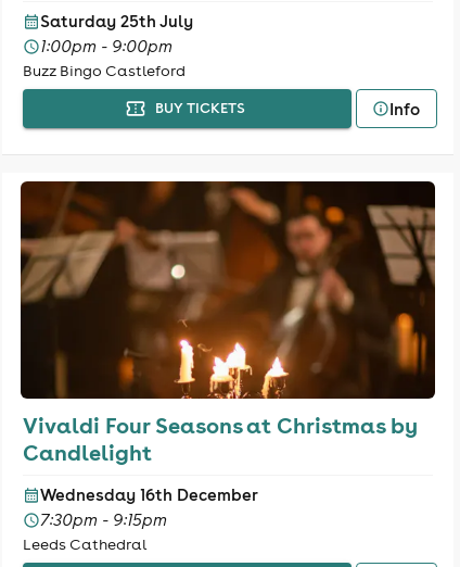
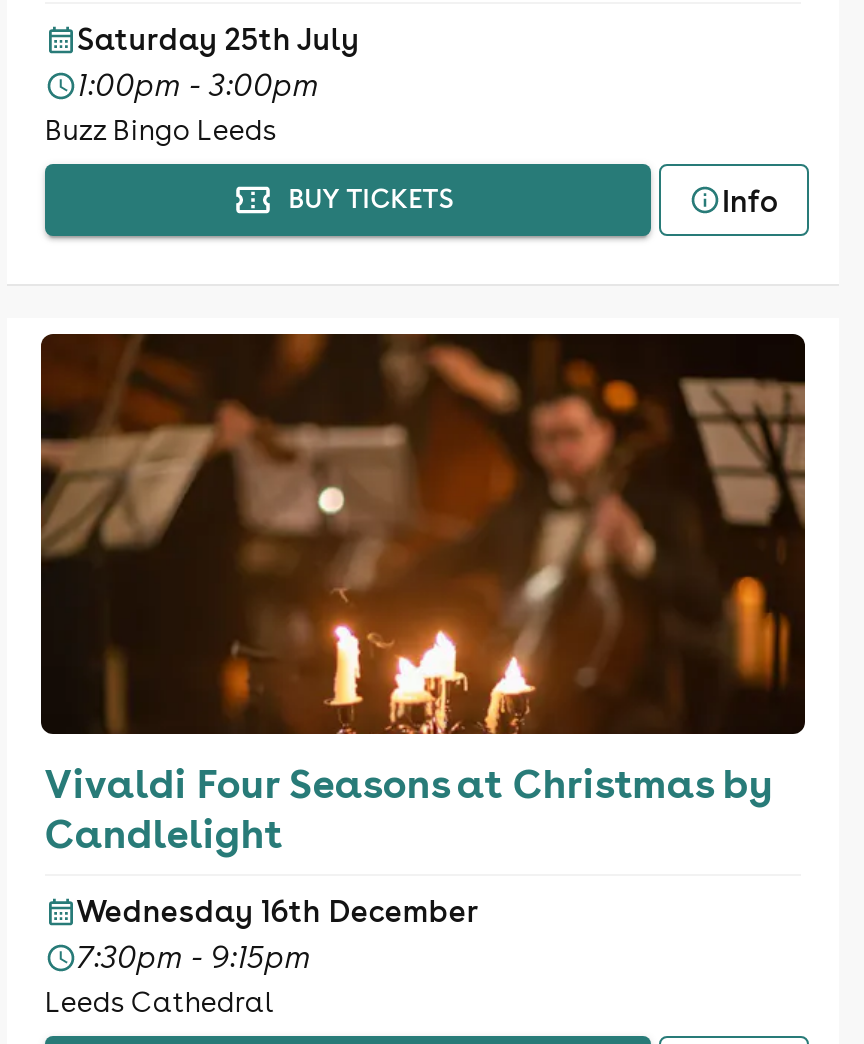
[40,36,172,56] 1:00pm - 9:00pm -> [76,66,318,104] 1:00pm - 3:00pm
[22,61,185,80] Buzz Bingo Castleford -> [44,112,276,148] Buzz Bingo Leeds

